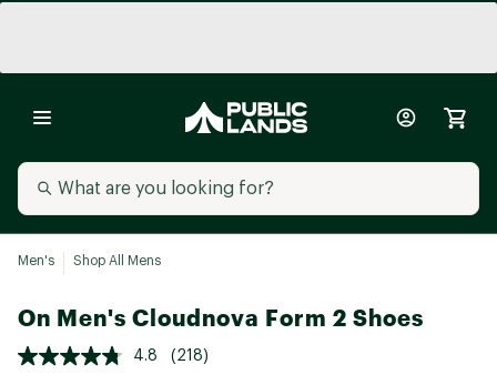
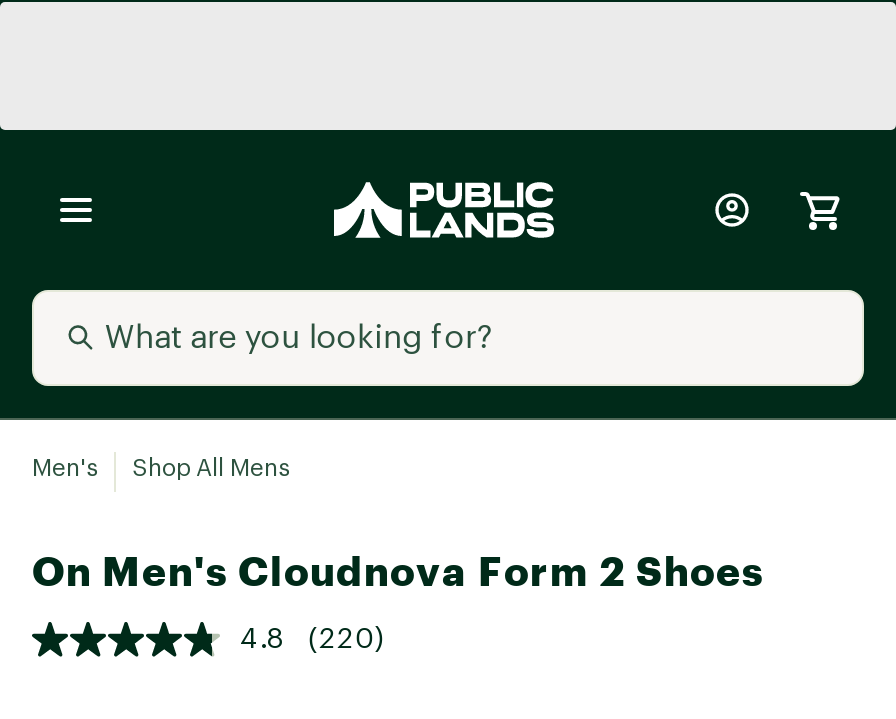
[133,348,209,364] 4.8 (218) -> [240,626,385,654] 4.8 (220)

